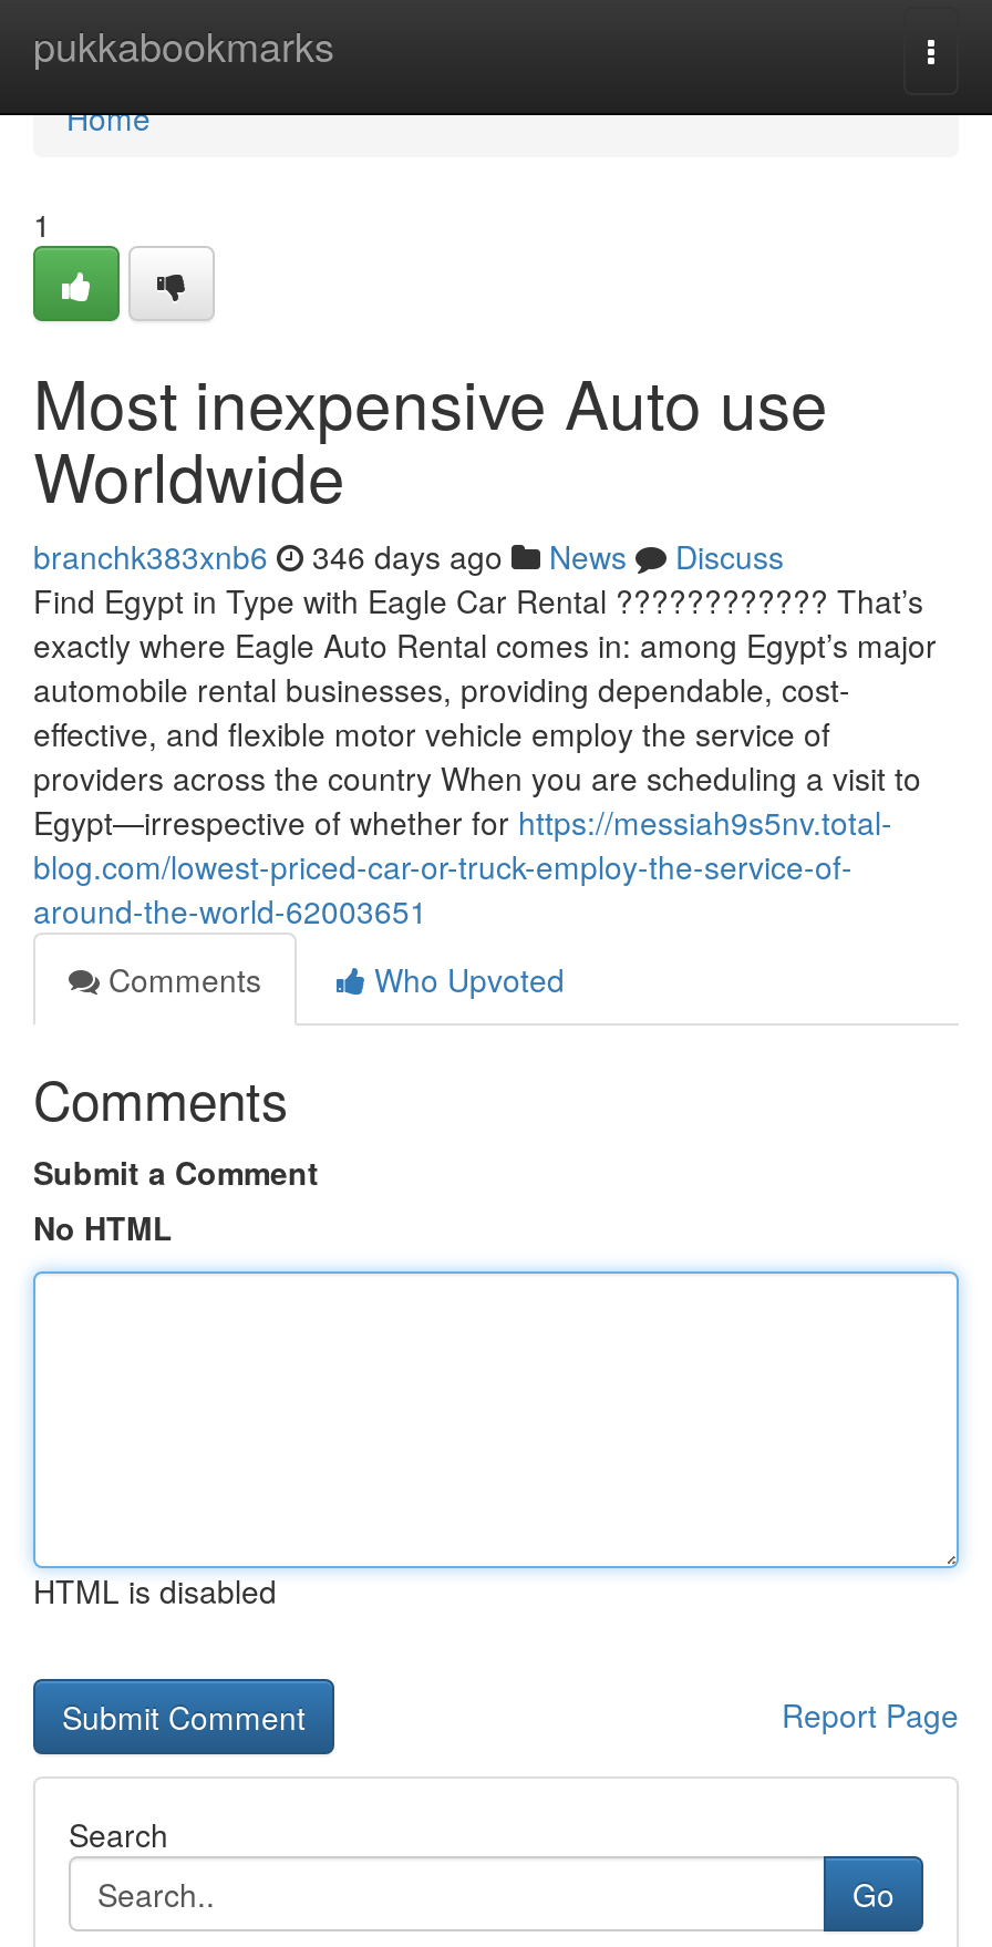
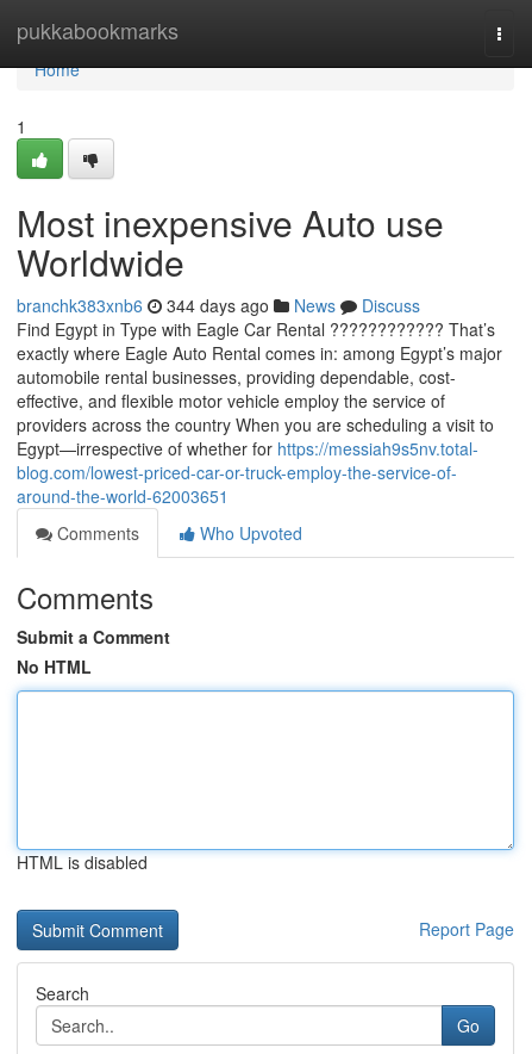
[33,534,784,578] branchk383xnb6 346 days ago News Discuss -> [17,293,420,317] branchk383xnb6 344 days ago News Discuss

